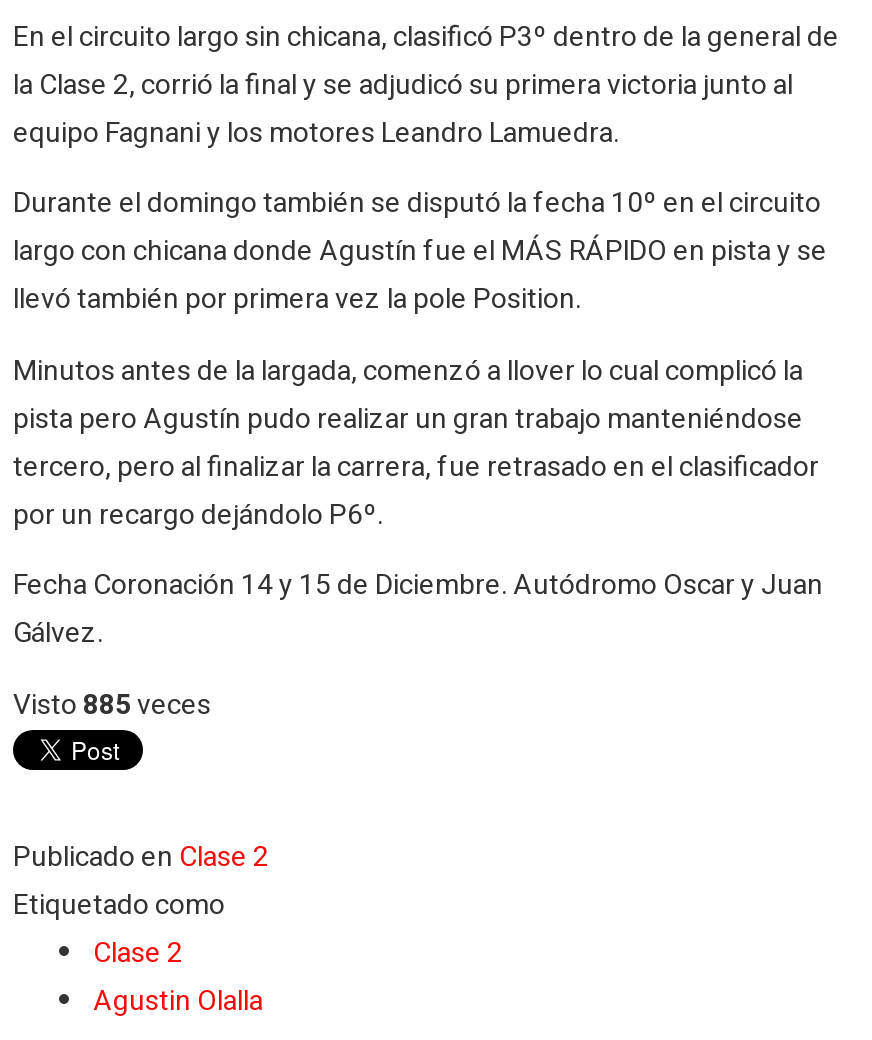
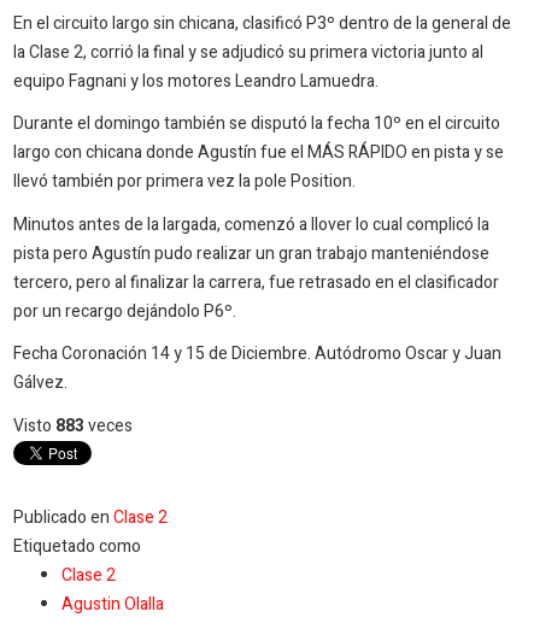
[13,684,211,726] Visto 885veces -> [13,413,133,438] Visto 883veces

